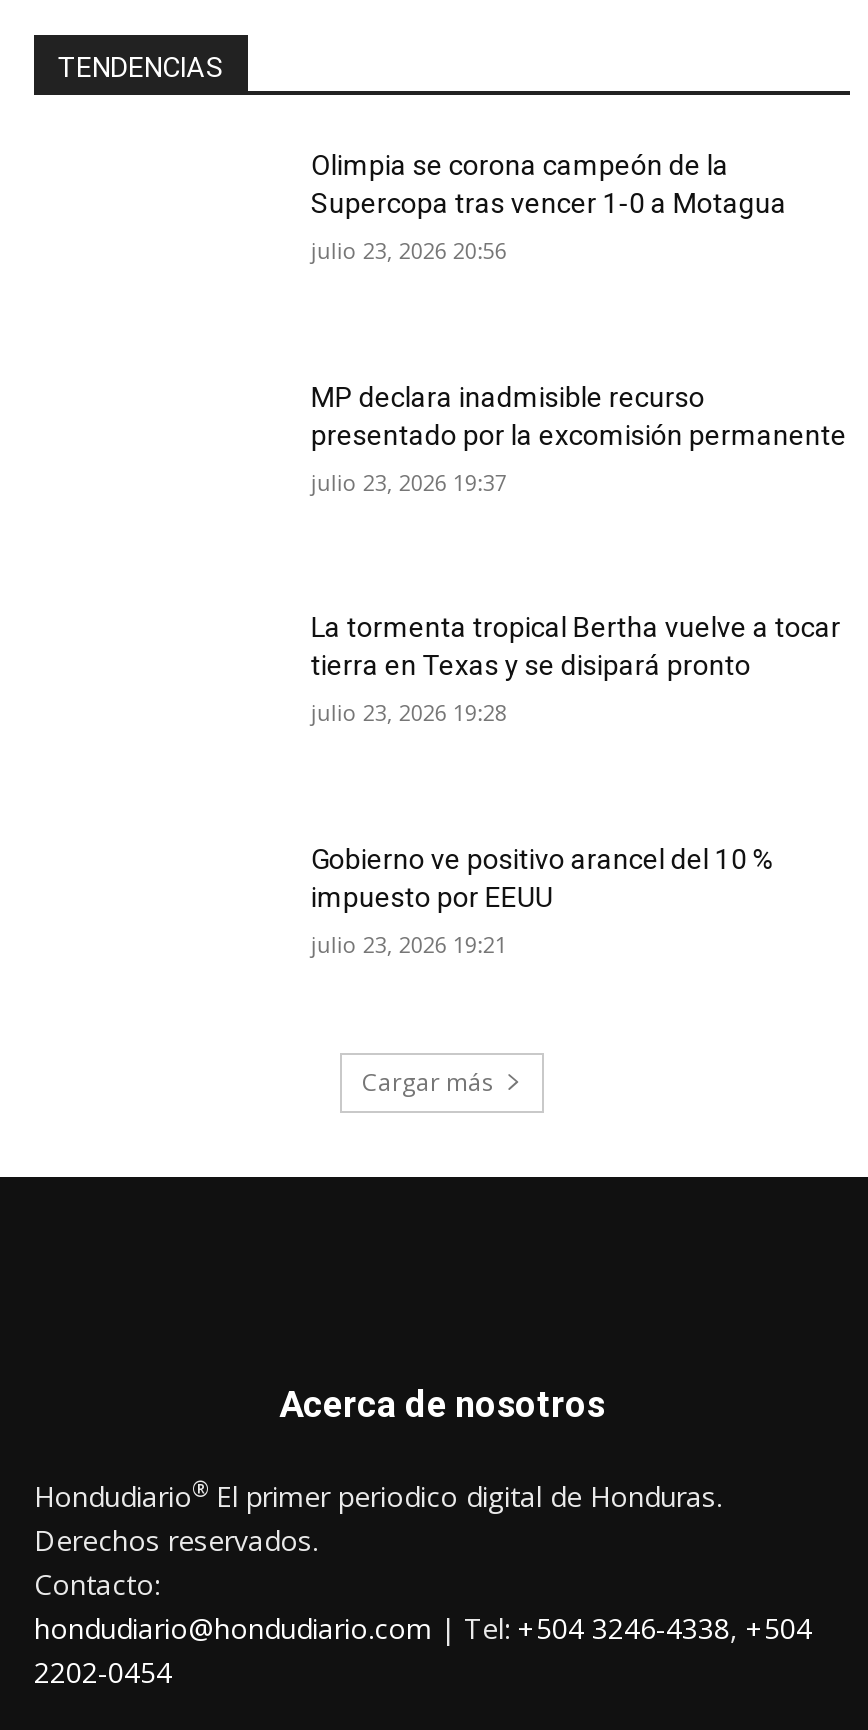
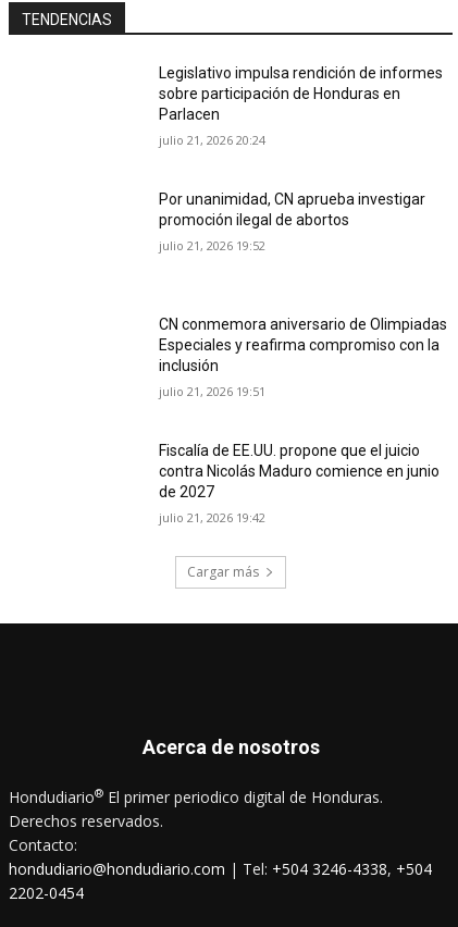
[311,149,787,219] Olimpia se corona campeón de la | Supercopa tras vencer 1-0 a Motagua -> [159,64,443,123] Legislativo impulsa rendición de informes | sobre participación de Honduras en | Parlacen
[311,235,507,265] julio 23, 2026 20:56 -> [159,132,266,148] julio 21, 2026 20:24
[311,381,847,451] MP declara inadmisible recurso | presentado por la excomisión permanente -> [159,190,426,228] Por unanimidad, CN aprueba investigar | promoción ilegal de abortos
[311,467,507,497] julio 23, 2026 19:37 -> [159,237,266,253] julio 21, 2026 19:52
[311,612,841,682] La tormenta tropical Bertha vuelve a tocar | tierra en Texas y se disipará pronto -> [159,316,448,375] CN conmemora aniversario de Olimpiadas | Especiales y reafirma compromiso con la | inclusión
[311,698,507,728] julio 23, 2026 19:28 -> [159,383,266,400] julio 21, 2026 19:51
[311,843,775,913] Gobierno ve positivo arancel del 10 % | impuesto por EEUU -> [159,442,440,501] Fiscalía de EE.UU. propone que el juicio | contra Nicolás Maduro comience en junio | de 2027
[311,929,507,959] julio 23, 2026 19:21 -> [159,509,266,526] julio 21, 2026 19:42

